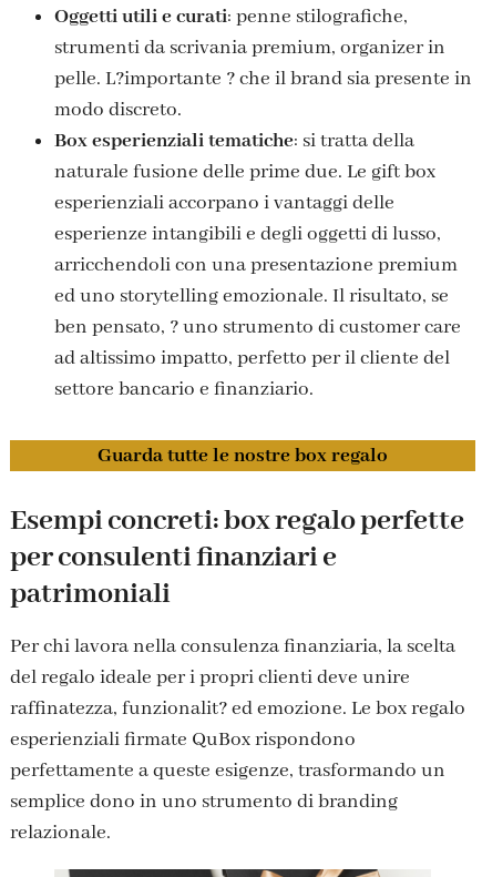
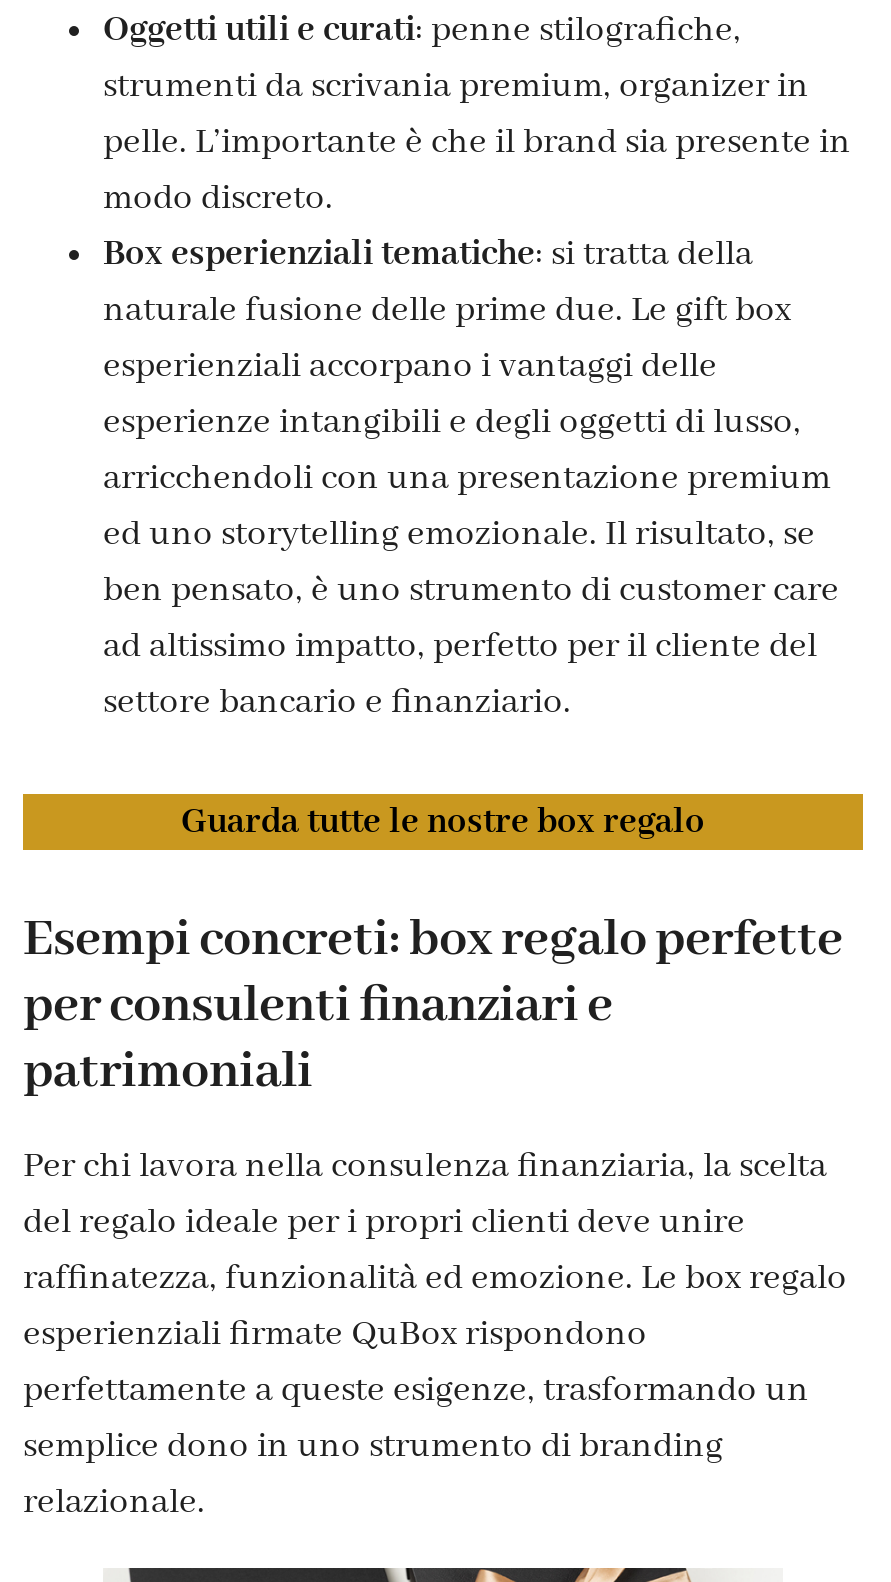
[54,67,472,91] pelle. L?importante ? che il brand sia presente in -> [103,121,851,165] pelle. L’importante è che il brand sia presente in
[54,315,461,340] ben pensato, ? uno strumento di customer care -> [103,569,839,613] ben pensato, è uno strumento di customer care
[10,696,465,720] raffinatezza, funzionalit? ed emozione. Le box regalo -> [23,1256,847,1300] raffinatezza, funzionalità ed emozione. Le box regalo

